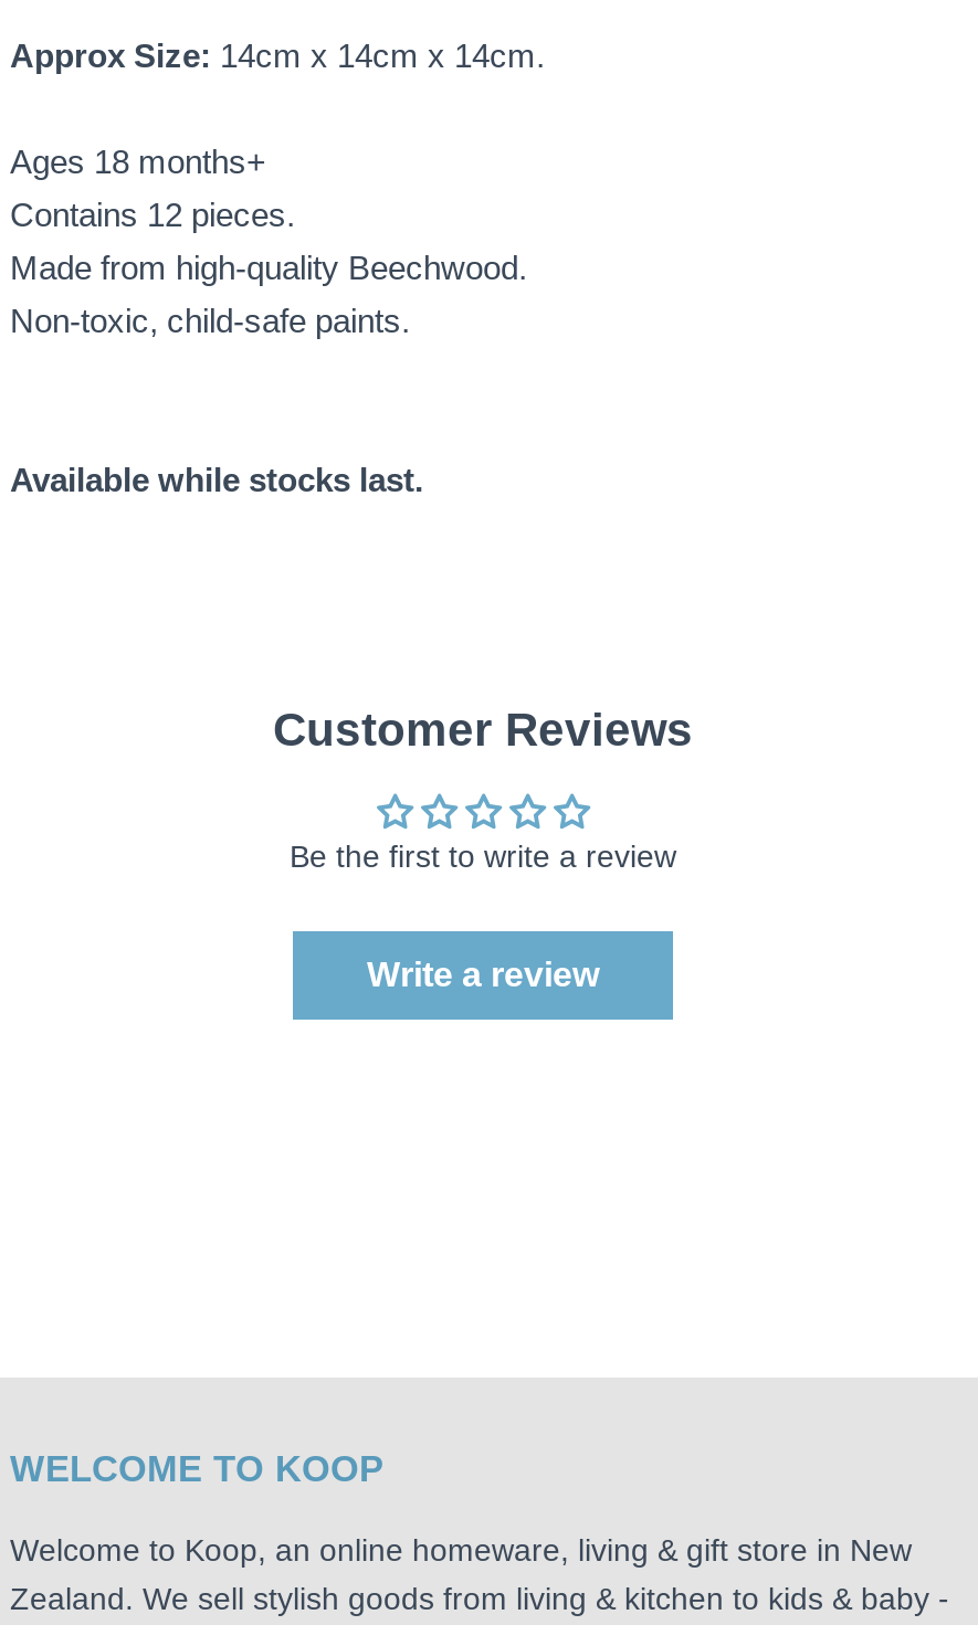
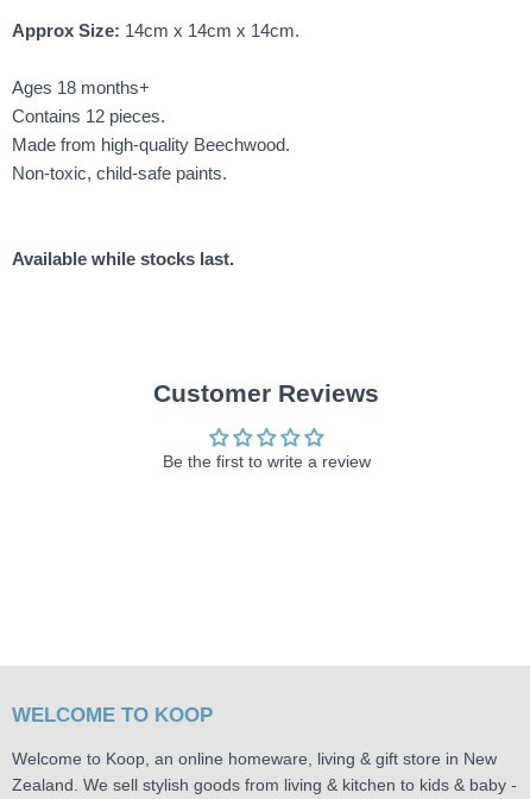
[367,956,599,993] Write a review -> none

